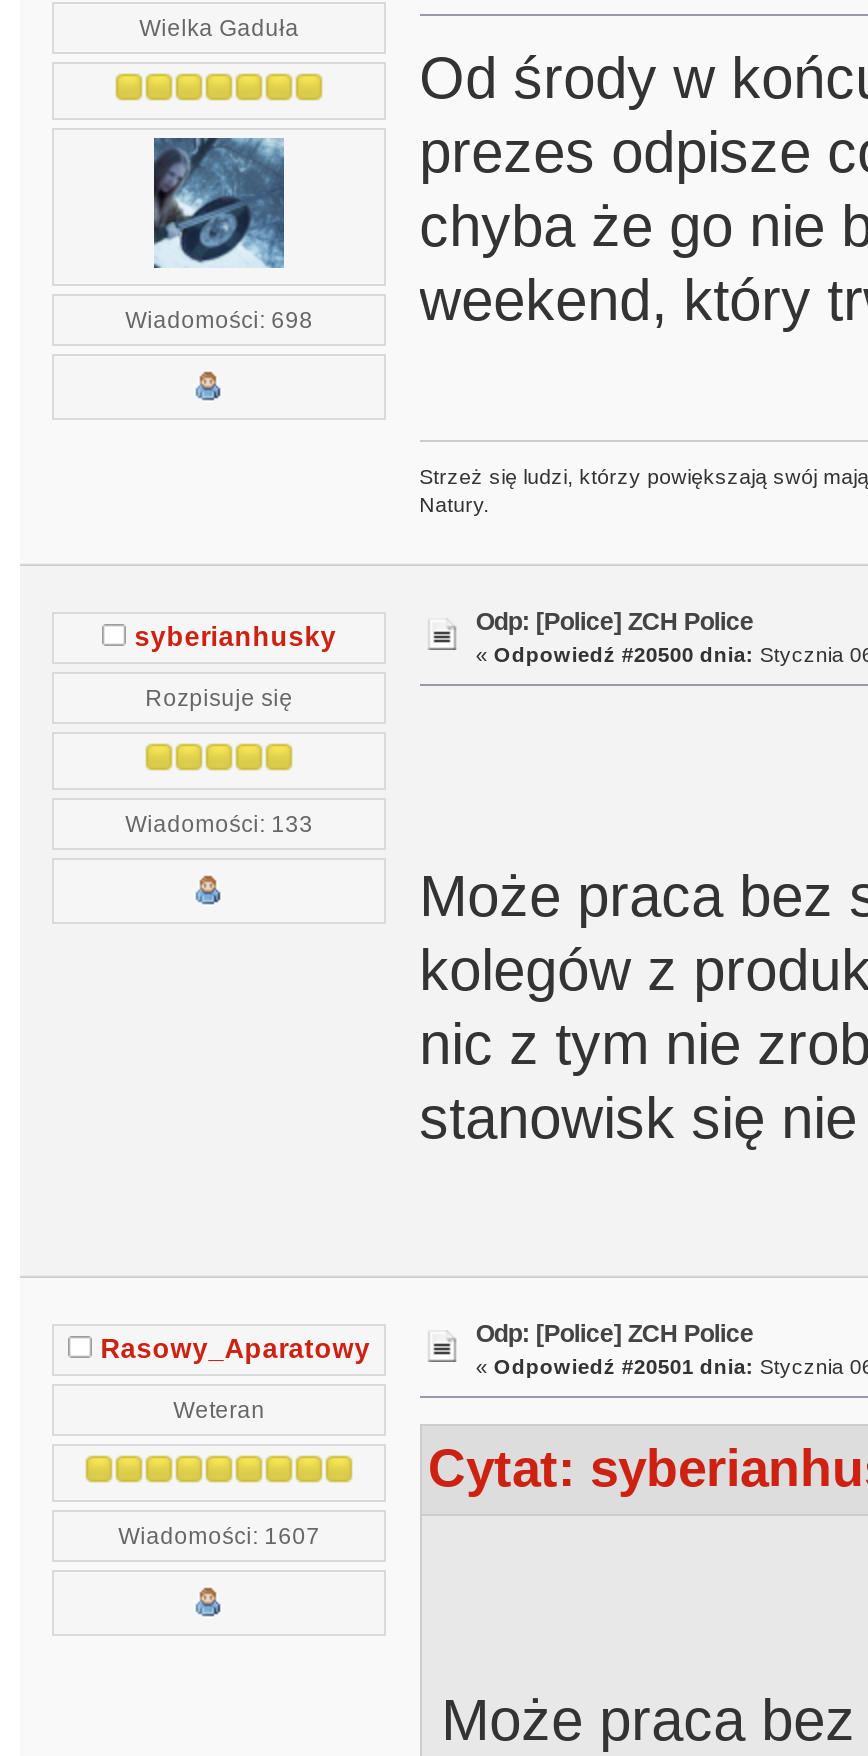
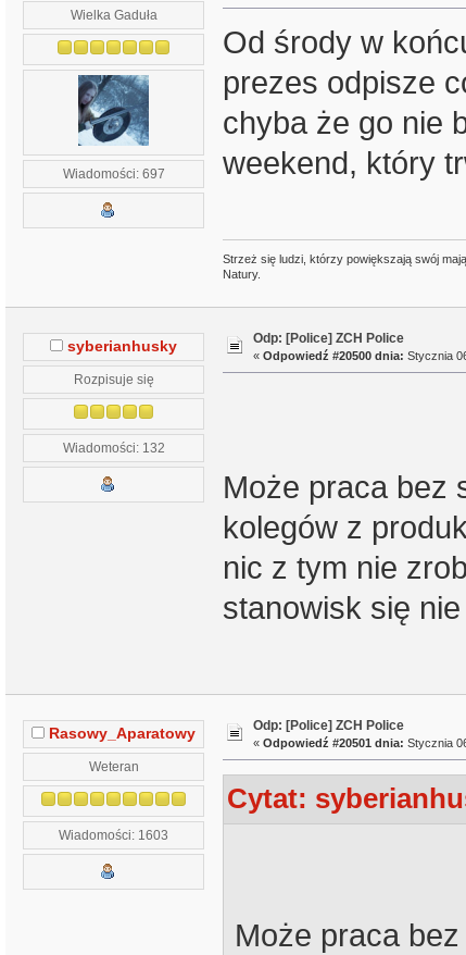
[125,305,313,331] Wiadomości: 698 -> [63,166,165,180] Wiadomości: 697
[125,810,313,836] Wiadomości: 133 -> [63,440,165,454] Wiadomości: 132
[118,1521,320,1547] Wiadomości: 1607 -> [59,827,168,841] Wiadomości: 1603

